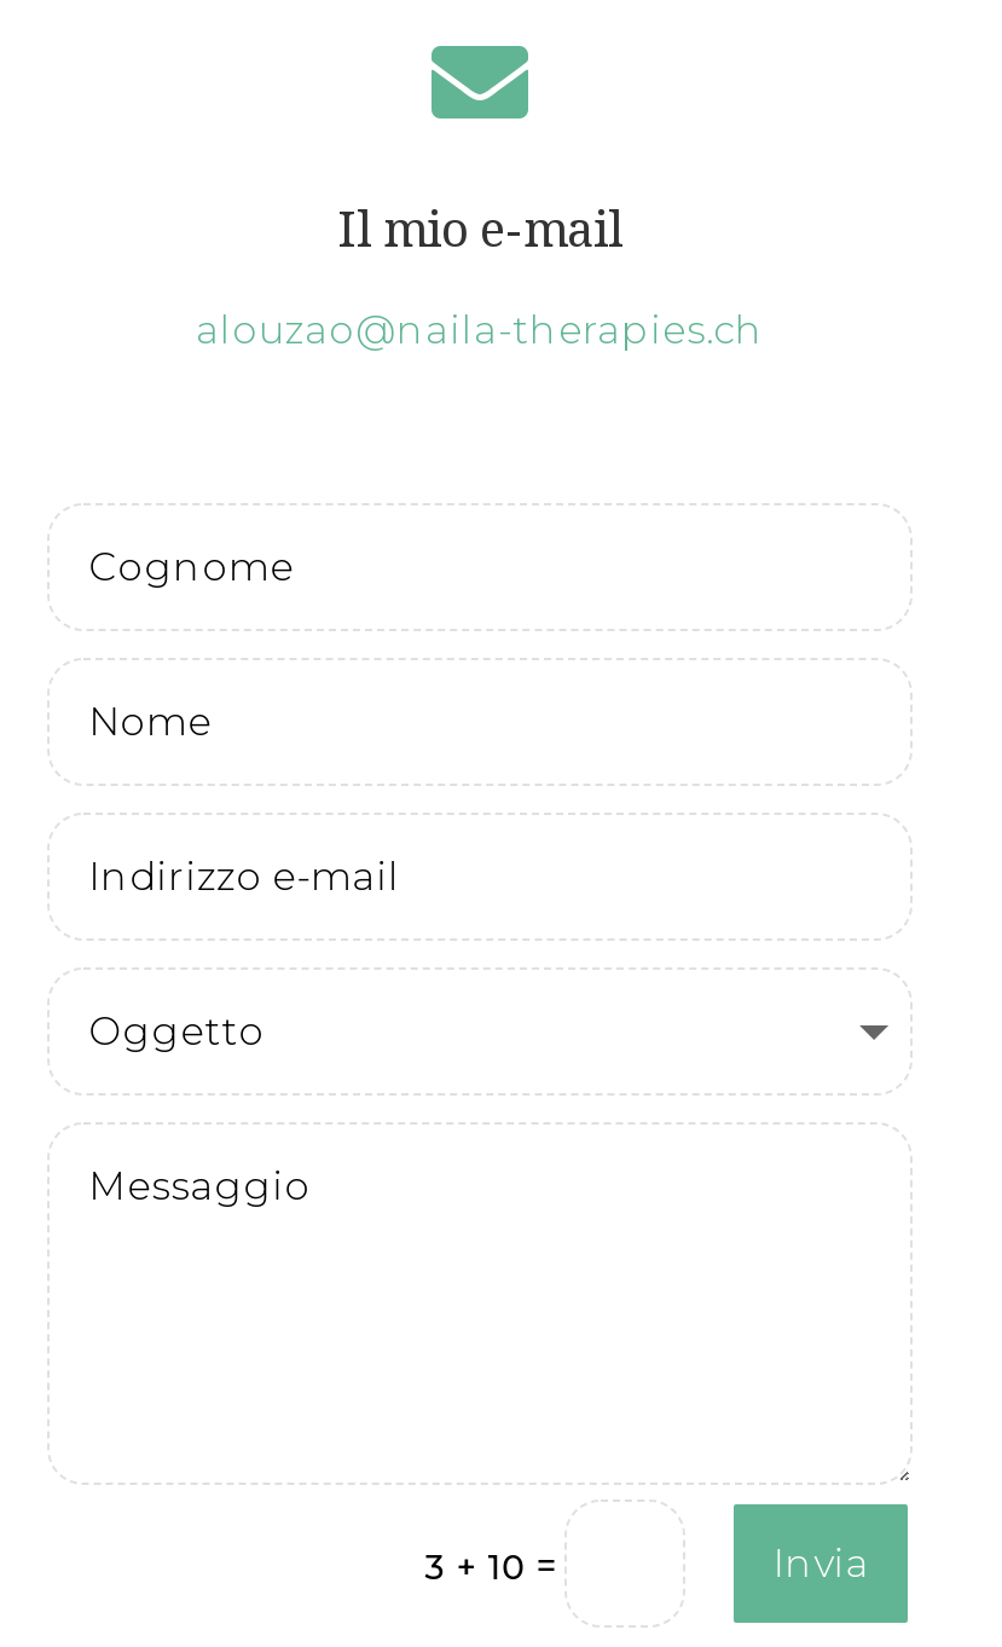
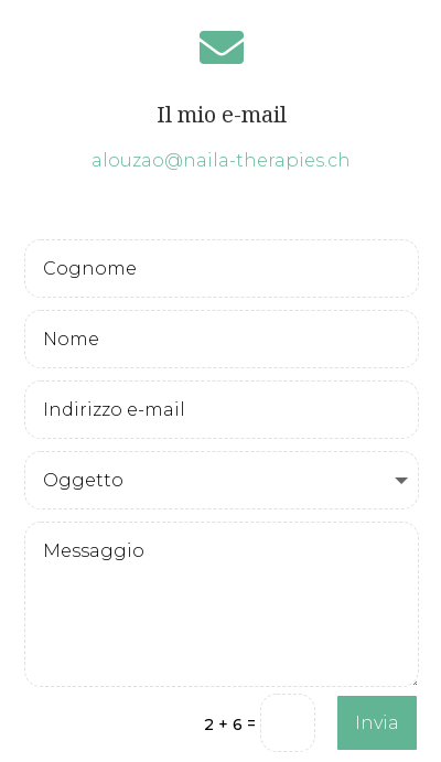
[425,1543,565,1588] 3 + 10 = -> [204,713,260,734] 2 + 6 =

